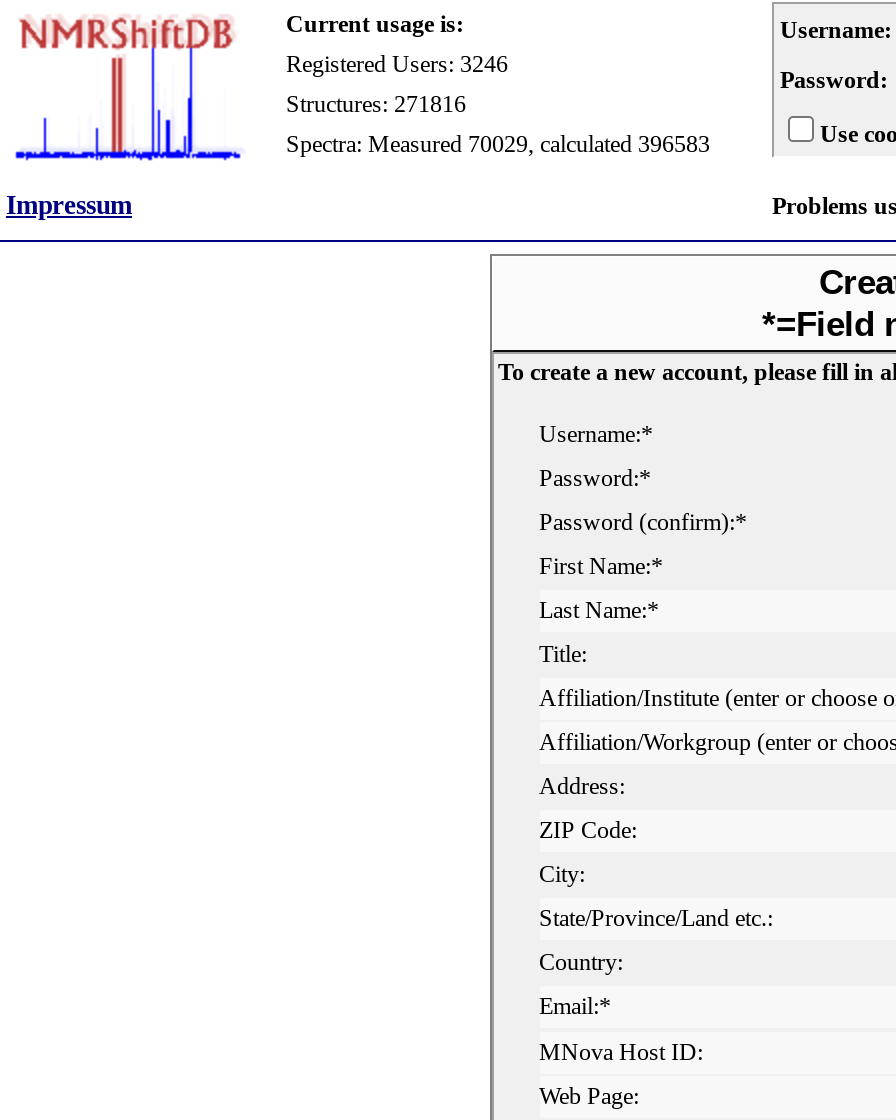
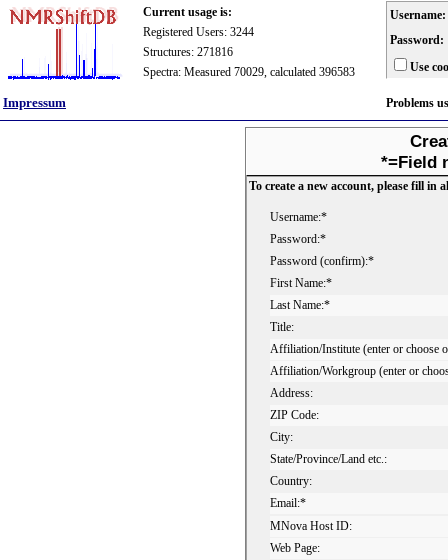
[286,50,508,78] Registered Users: 3246 -> [143,25,254,39] Registered Users: 3244

